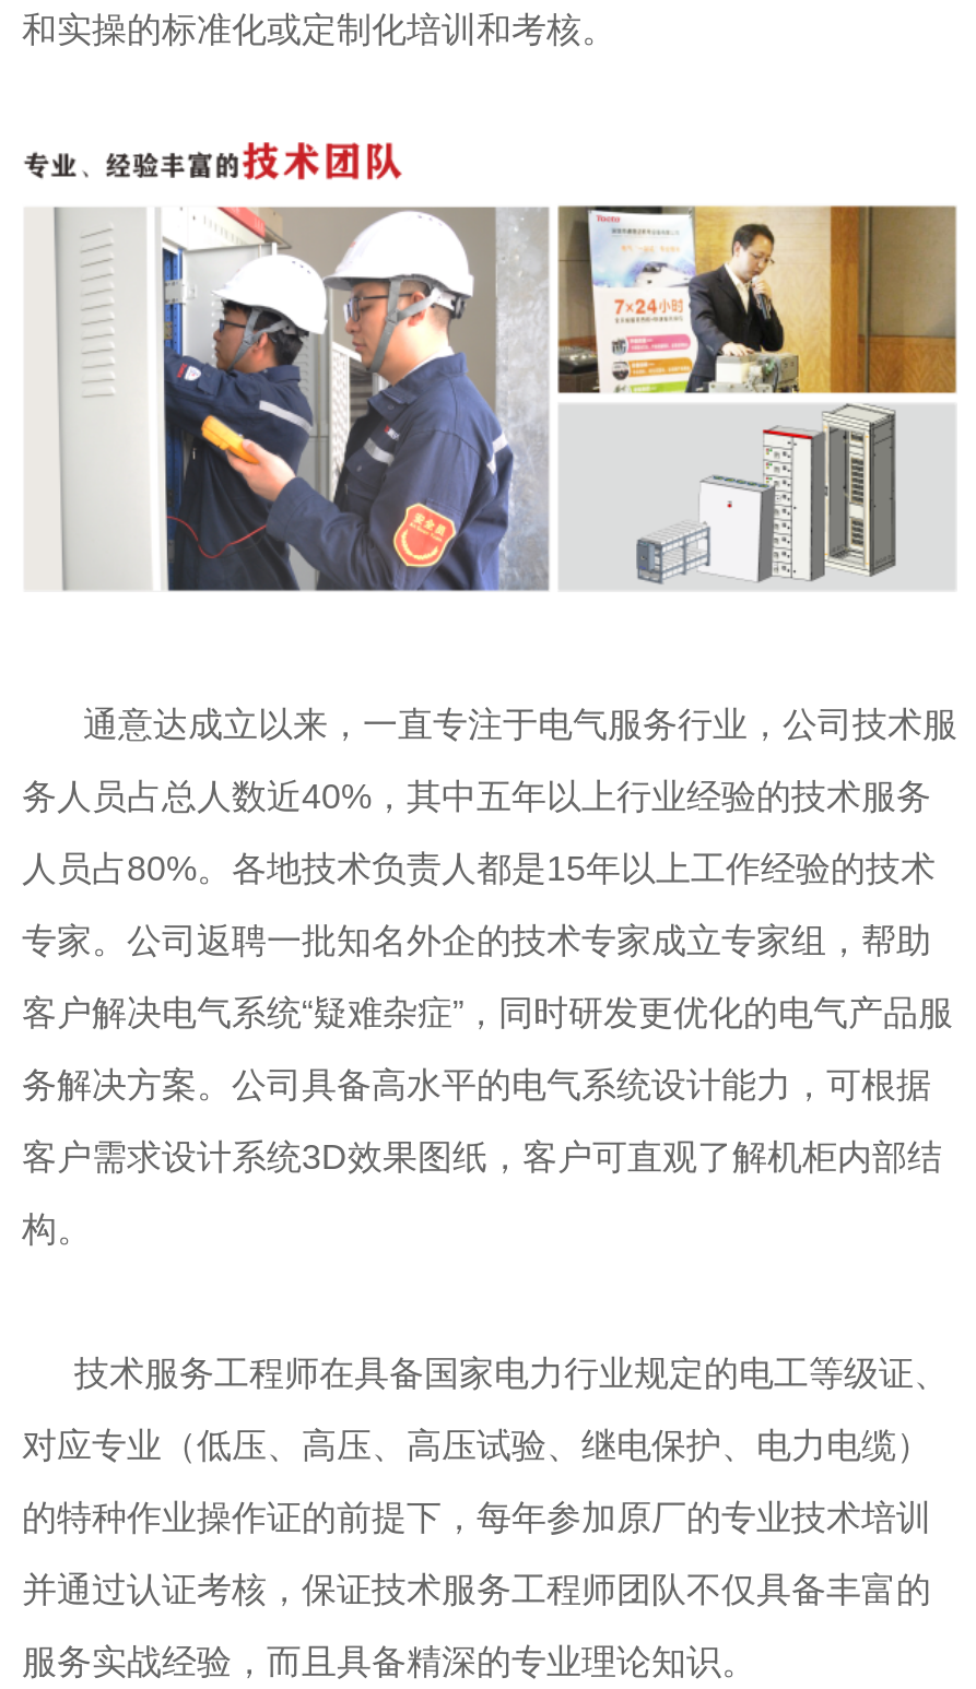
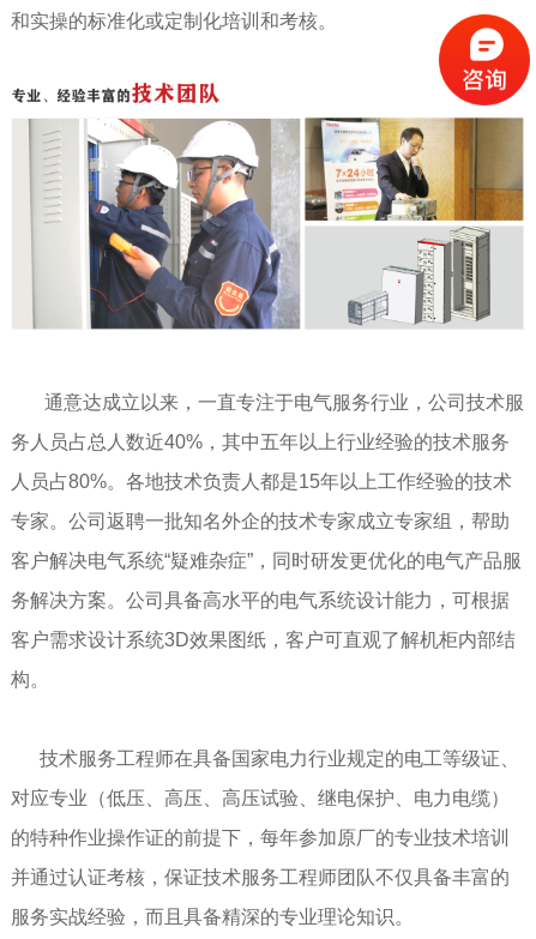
none -> [438,13,531,107] [image]

